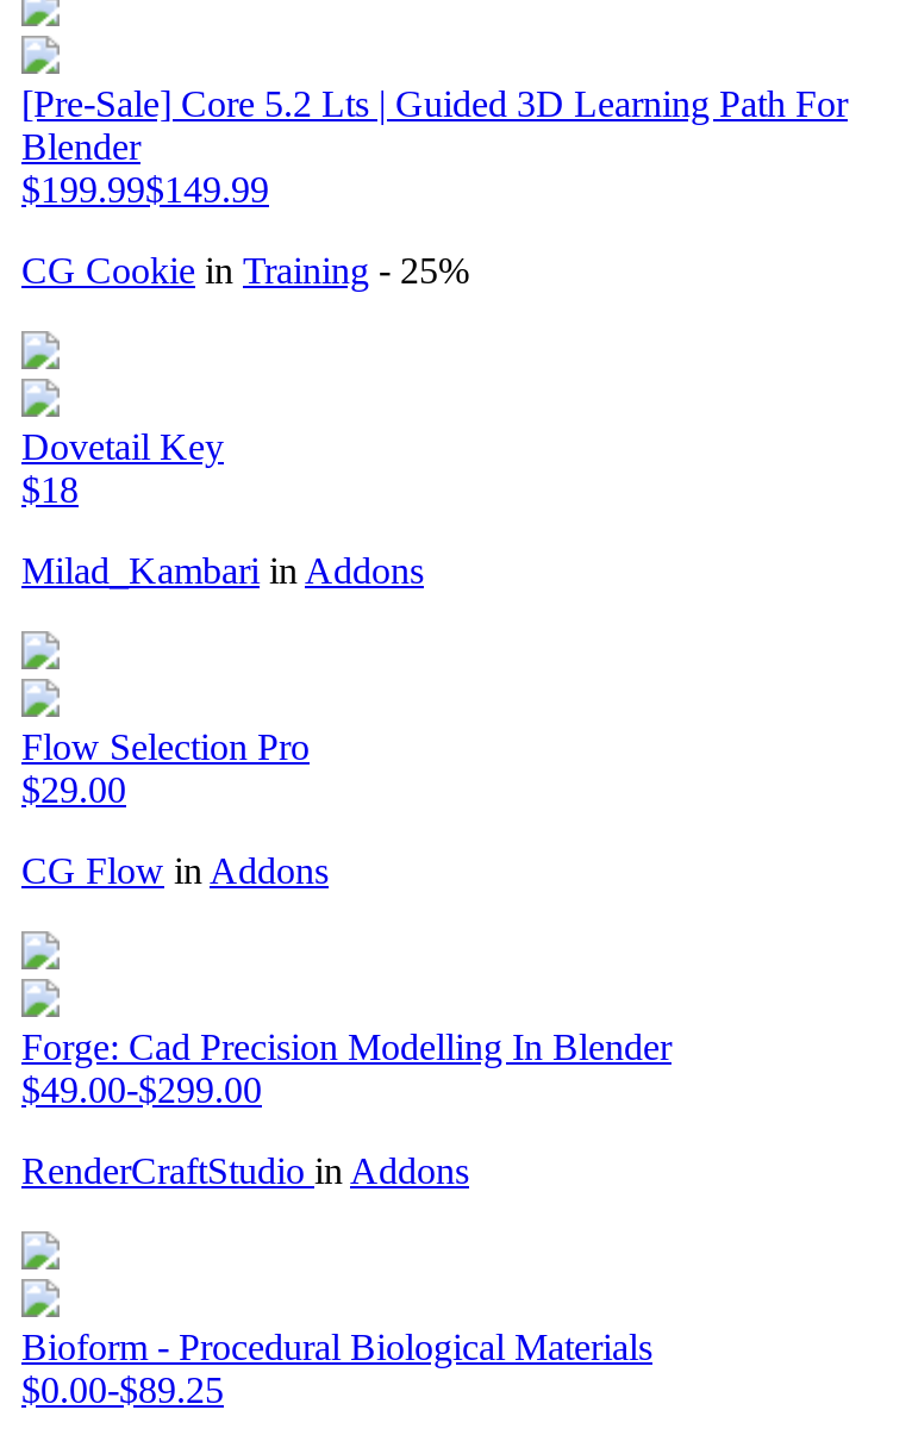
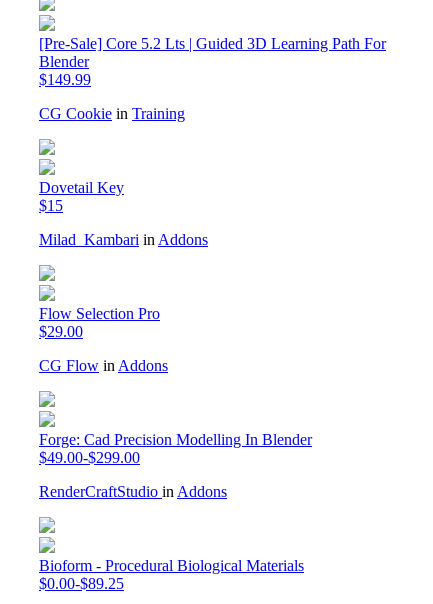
[21,170,269,210] $199.99$149.99 -> [39,71,91,88] $149.99
[21,251,469,291] CG Cookie in Training - 25% -> [39,105,185,122] CG Cookie in Training
[21,470,79,510] $18 -> [39,197,63,214] $15

